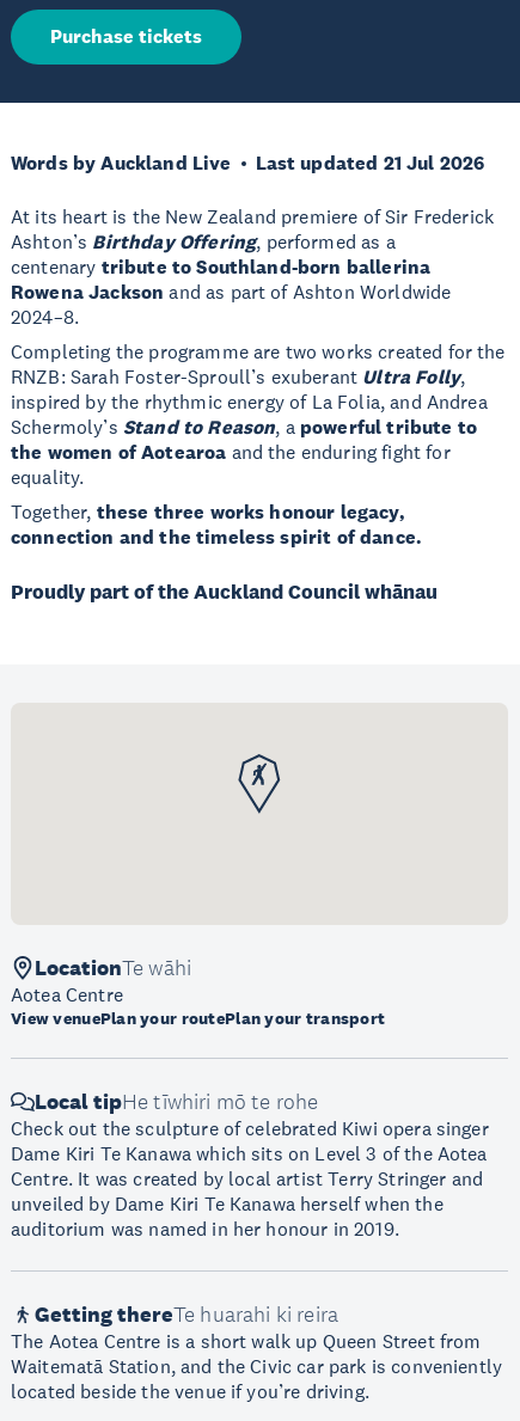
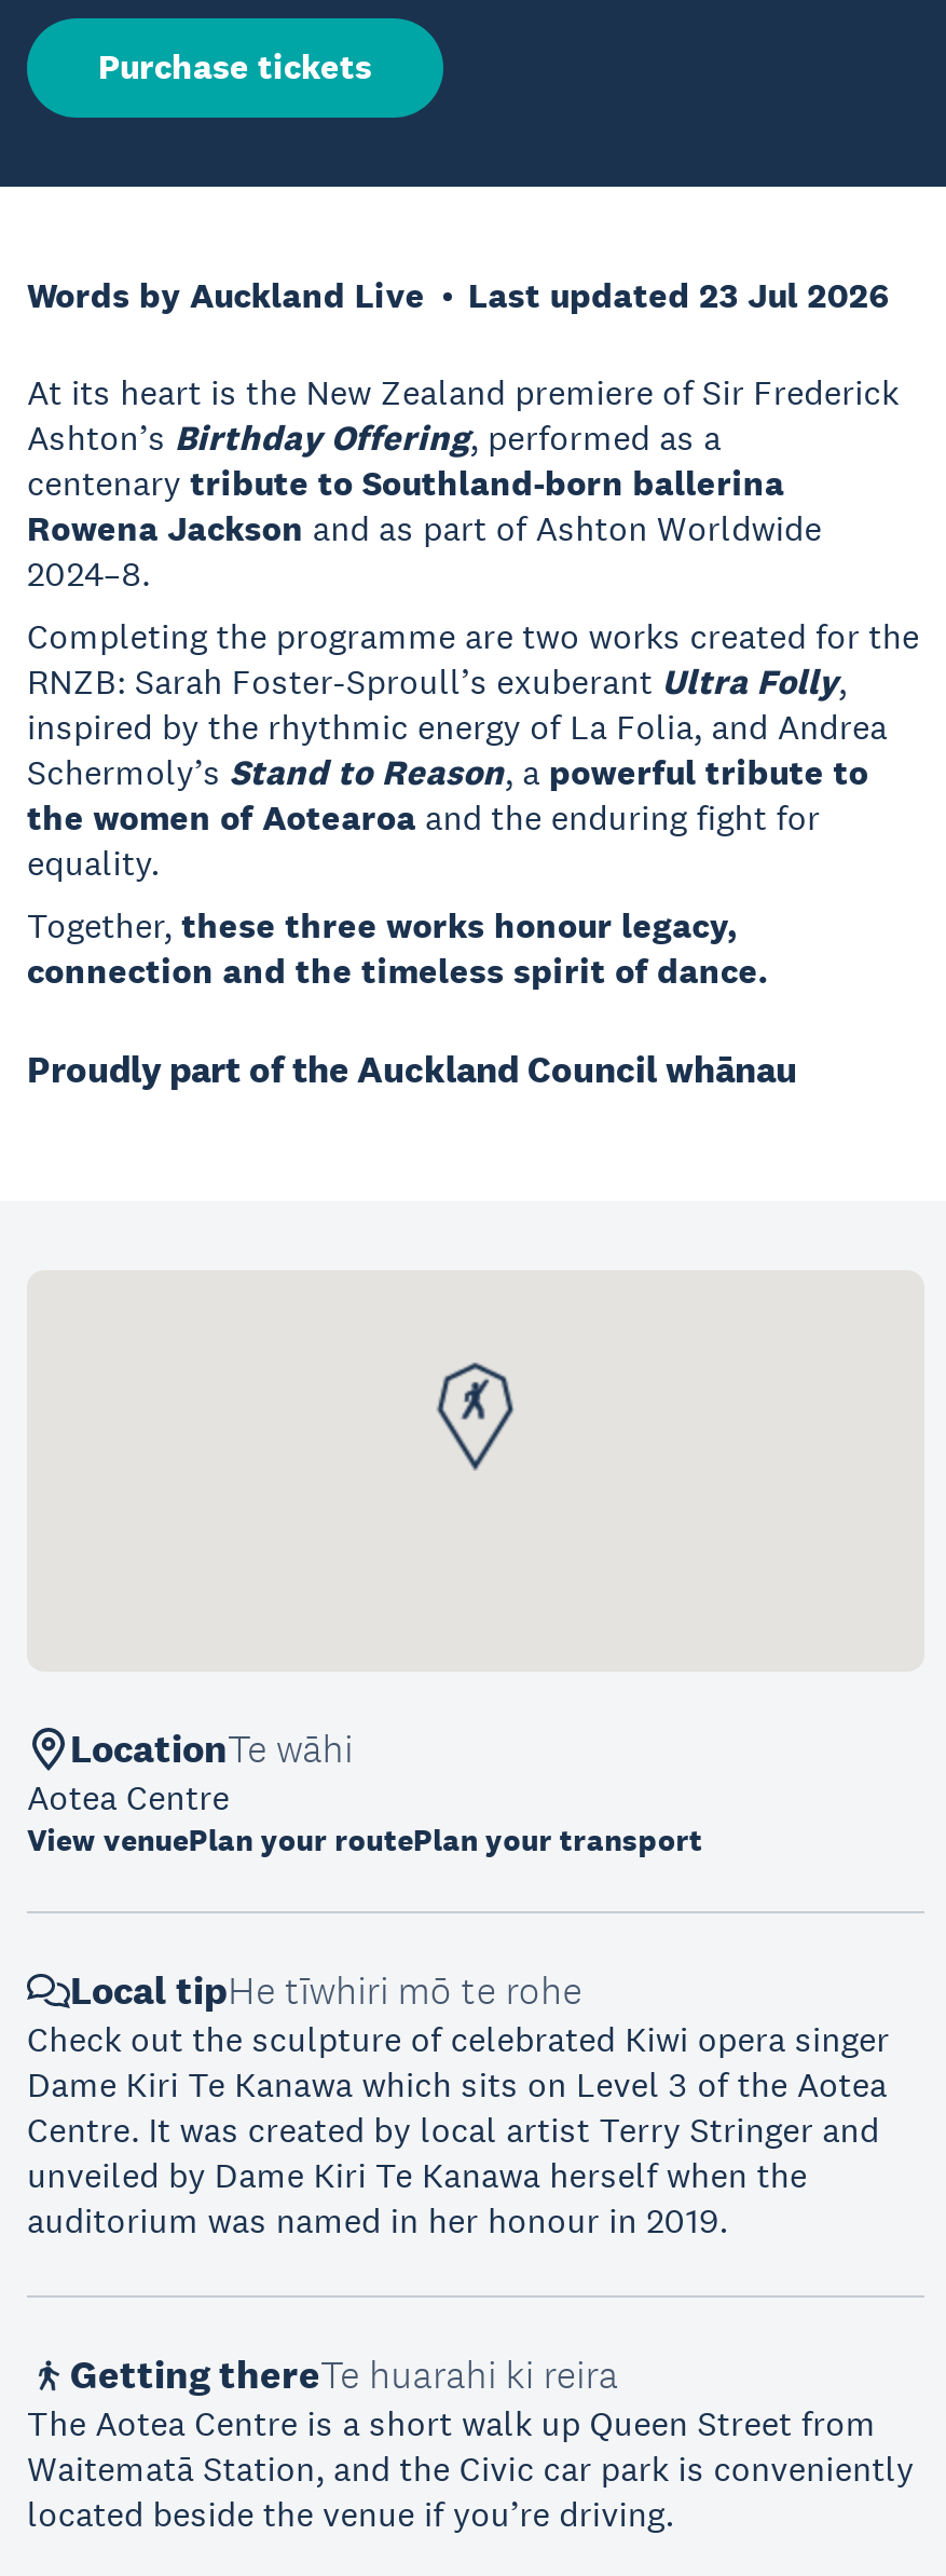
[255,151,485,176] Last updated 21 Jul 2026 -> [468,273,889,318] Last updated 23 Jul 2026

